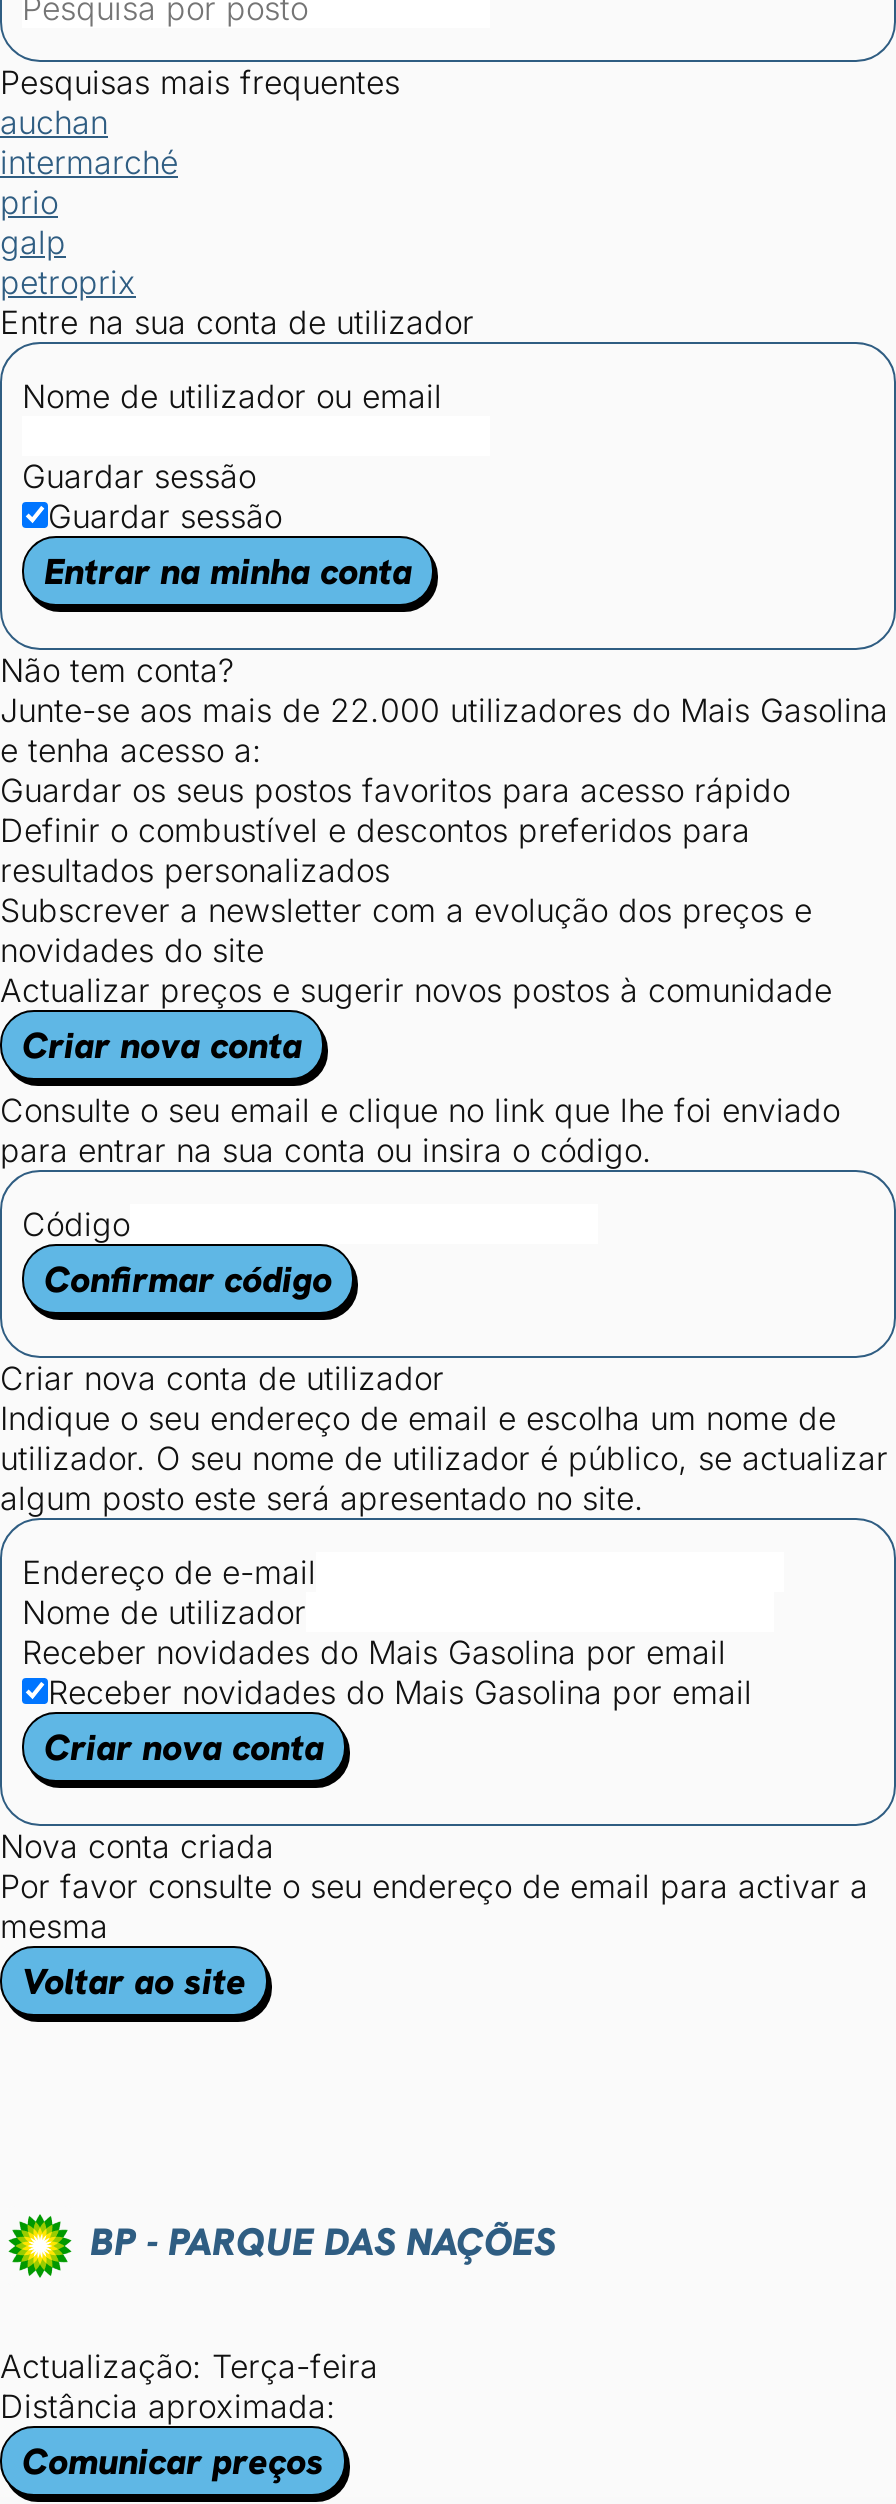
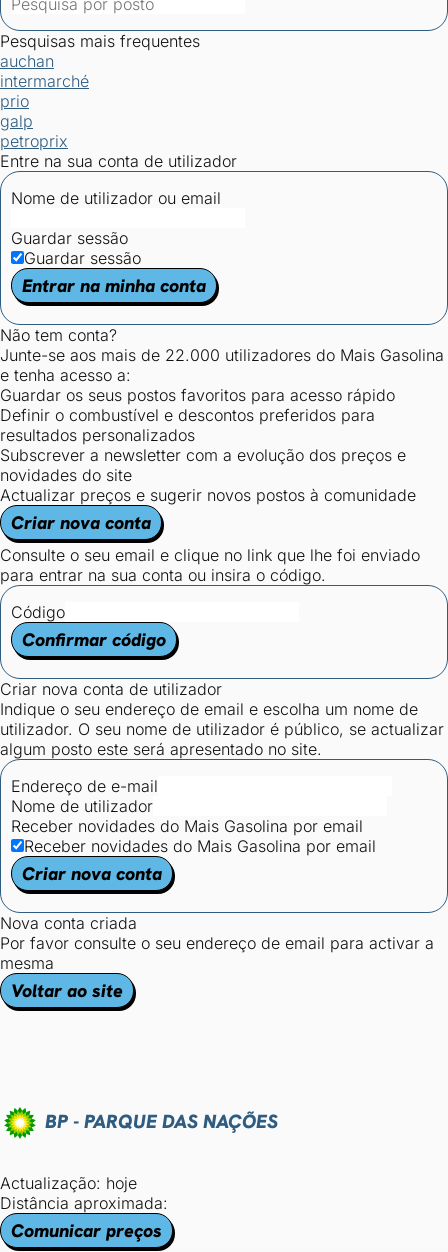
[0,2346,378,2386] Actualização: Terça-feira -> [0,1173,137,1193] Actualização: hoje

